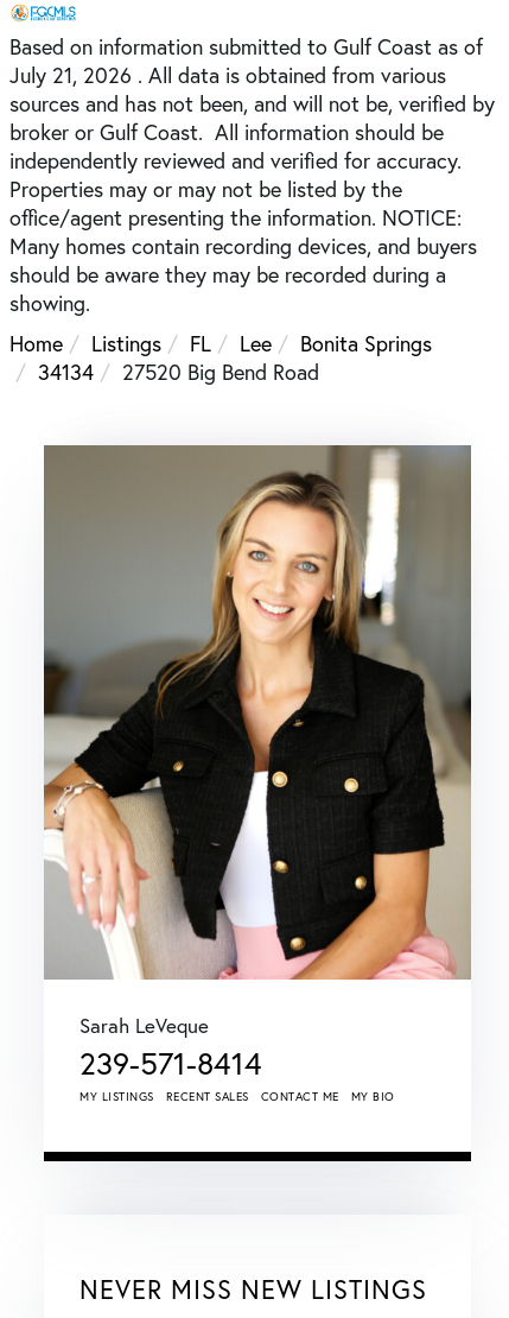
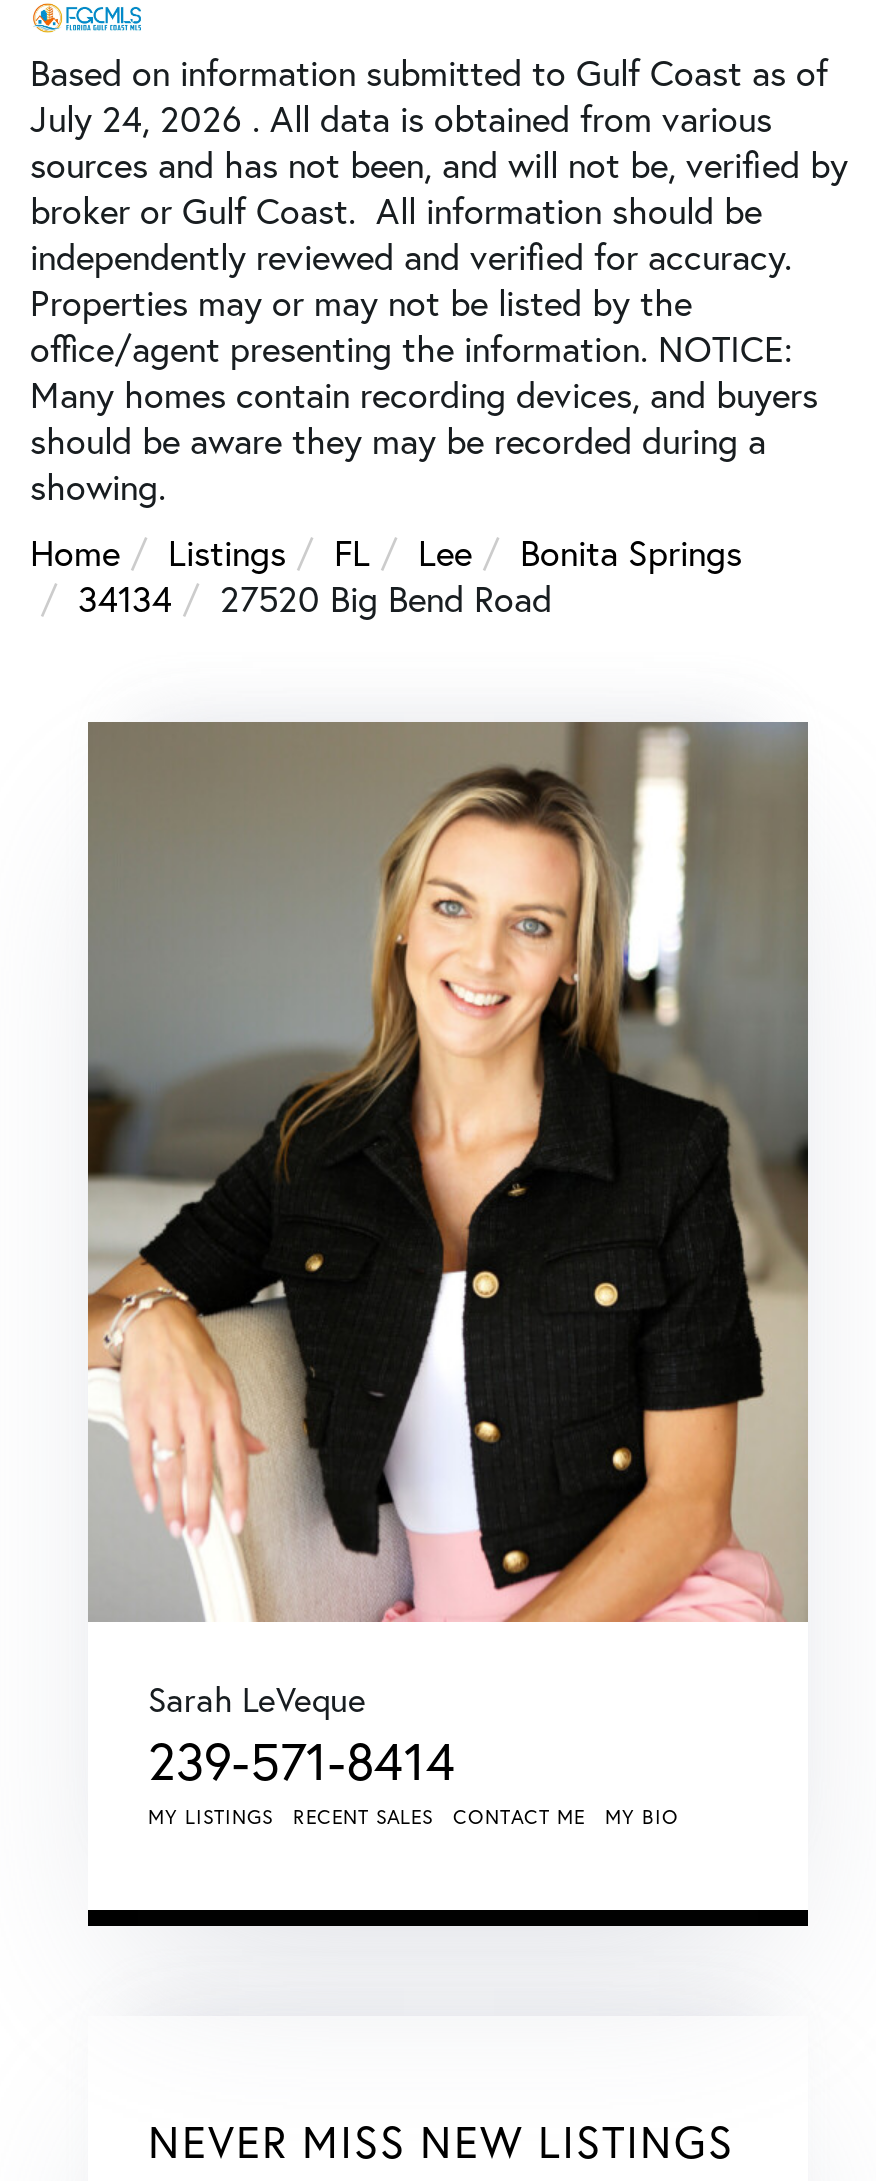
[9,60,446,89] July 21, 2026 . All data is obtained from various -> [30,96,772,142] July 24, 2026 . All data is obtained from various

